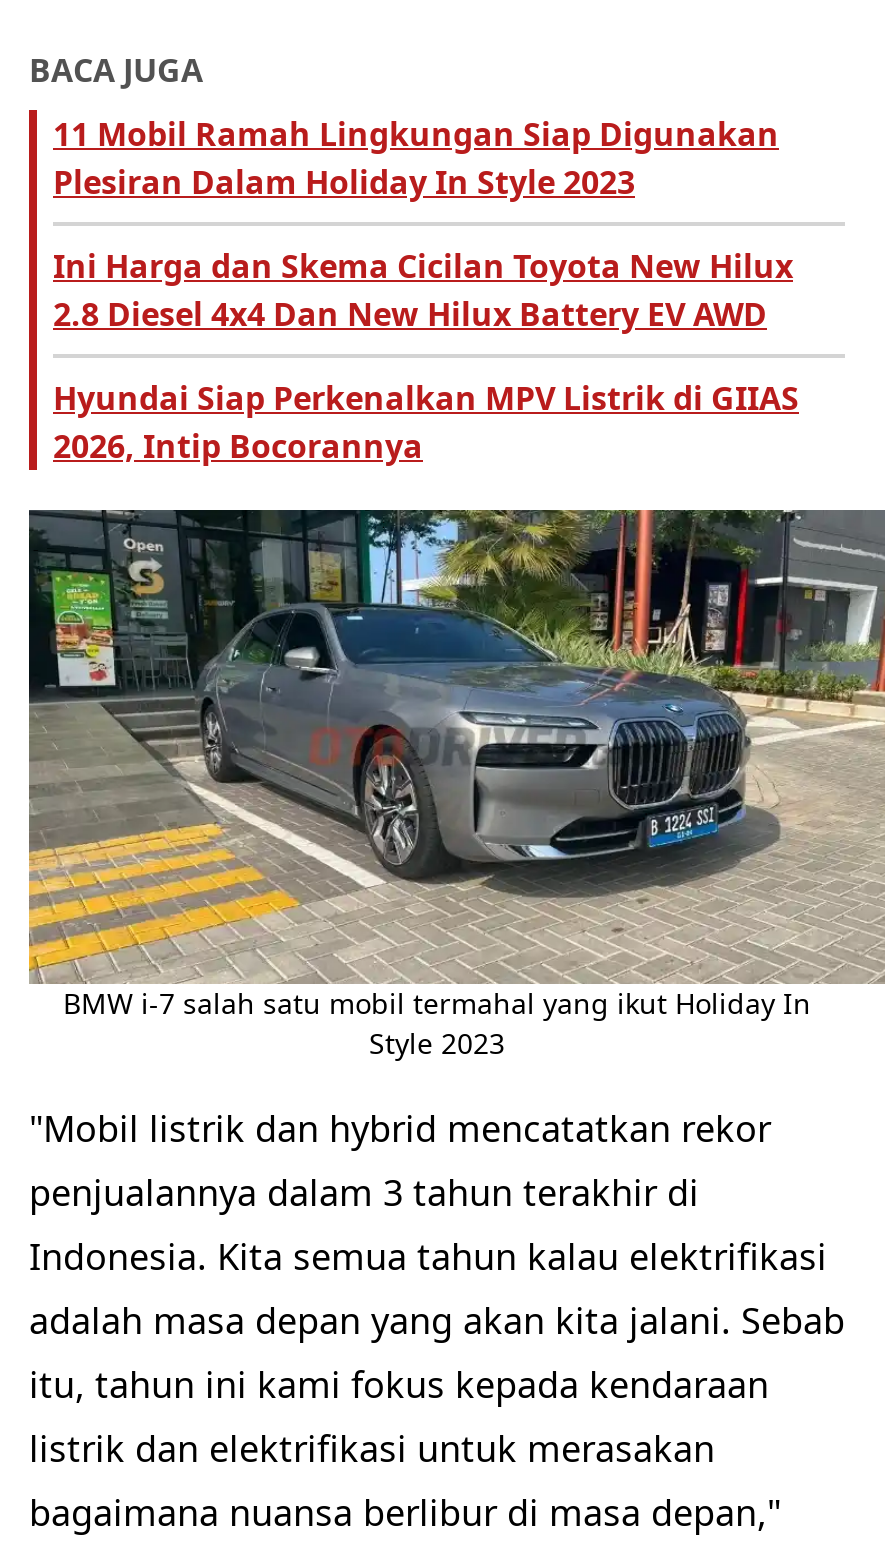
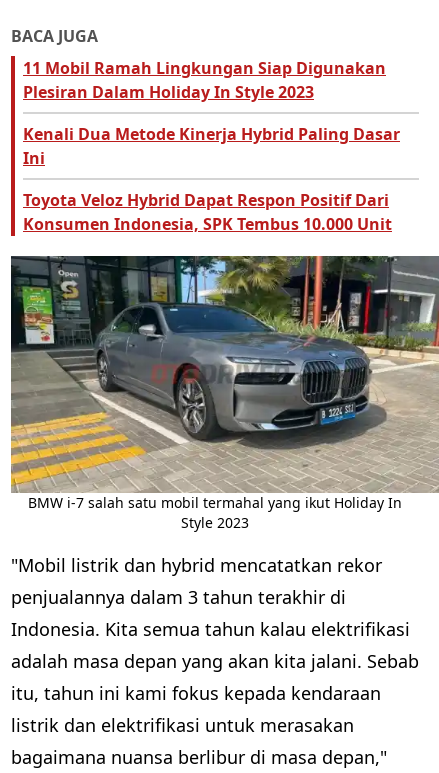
[53,244,793,336] Ini Harga dan Skema Cicilan Toyota New Hilux | 2.8 Diesel 4x4 Dan New Hilux Battery EV AWD -> [23,123,400,169] Kenali Dua Metode Kinerja Hybrid Paling Dasar | Ini
[53,376,799,468] Hyundai Siap Perkenalkan MPV Listrik di GIIAS | 2026, Intip Bocorannya -> [23,189,392,235] Toyota Veloz Hybrid Dapat Respon Positif Dari | Konsumen Indonesia, SPK Tembus 10.000 Unit

